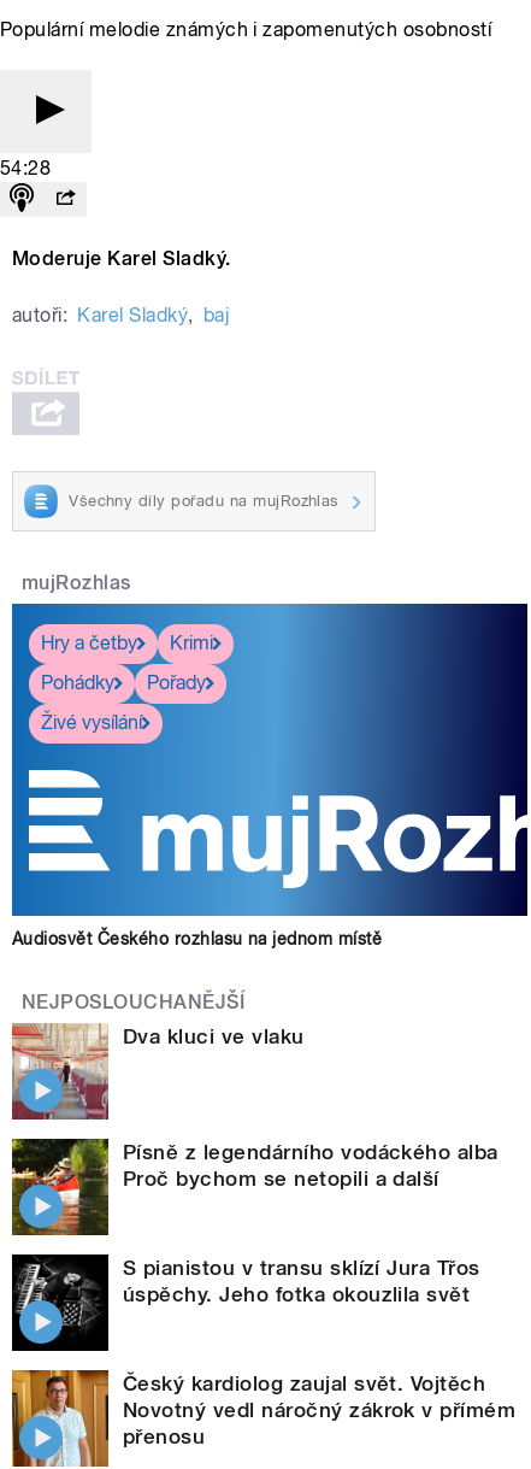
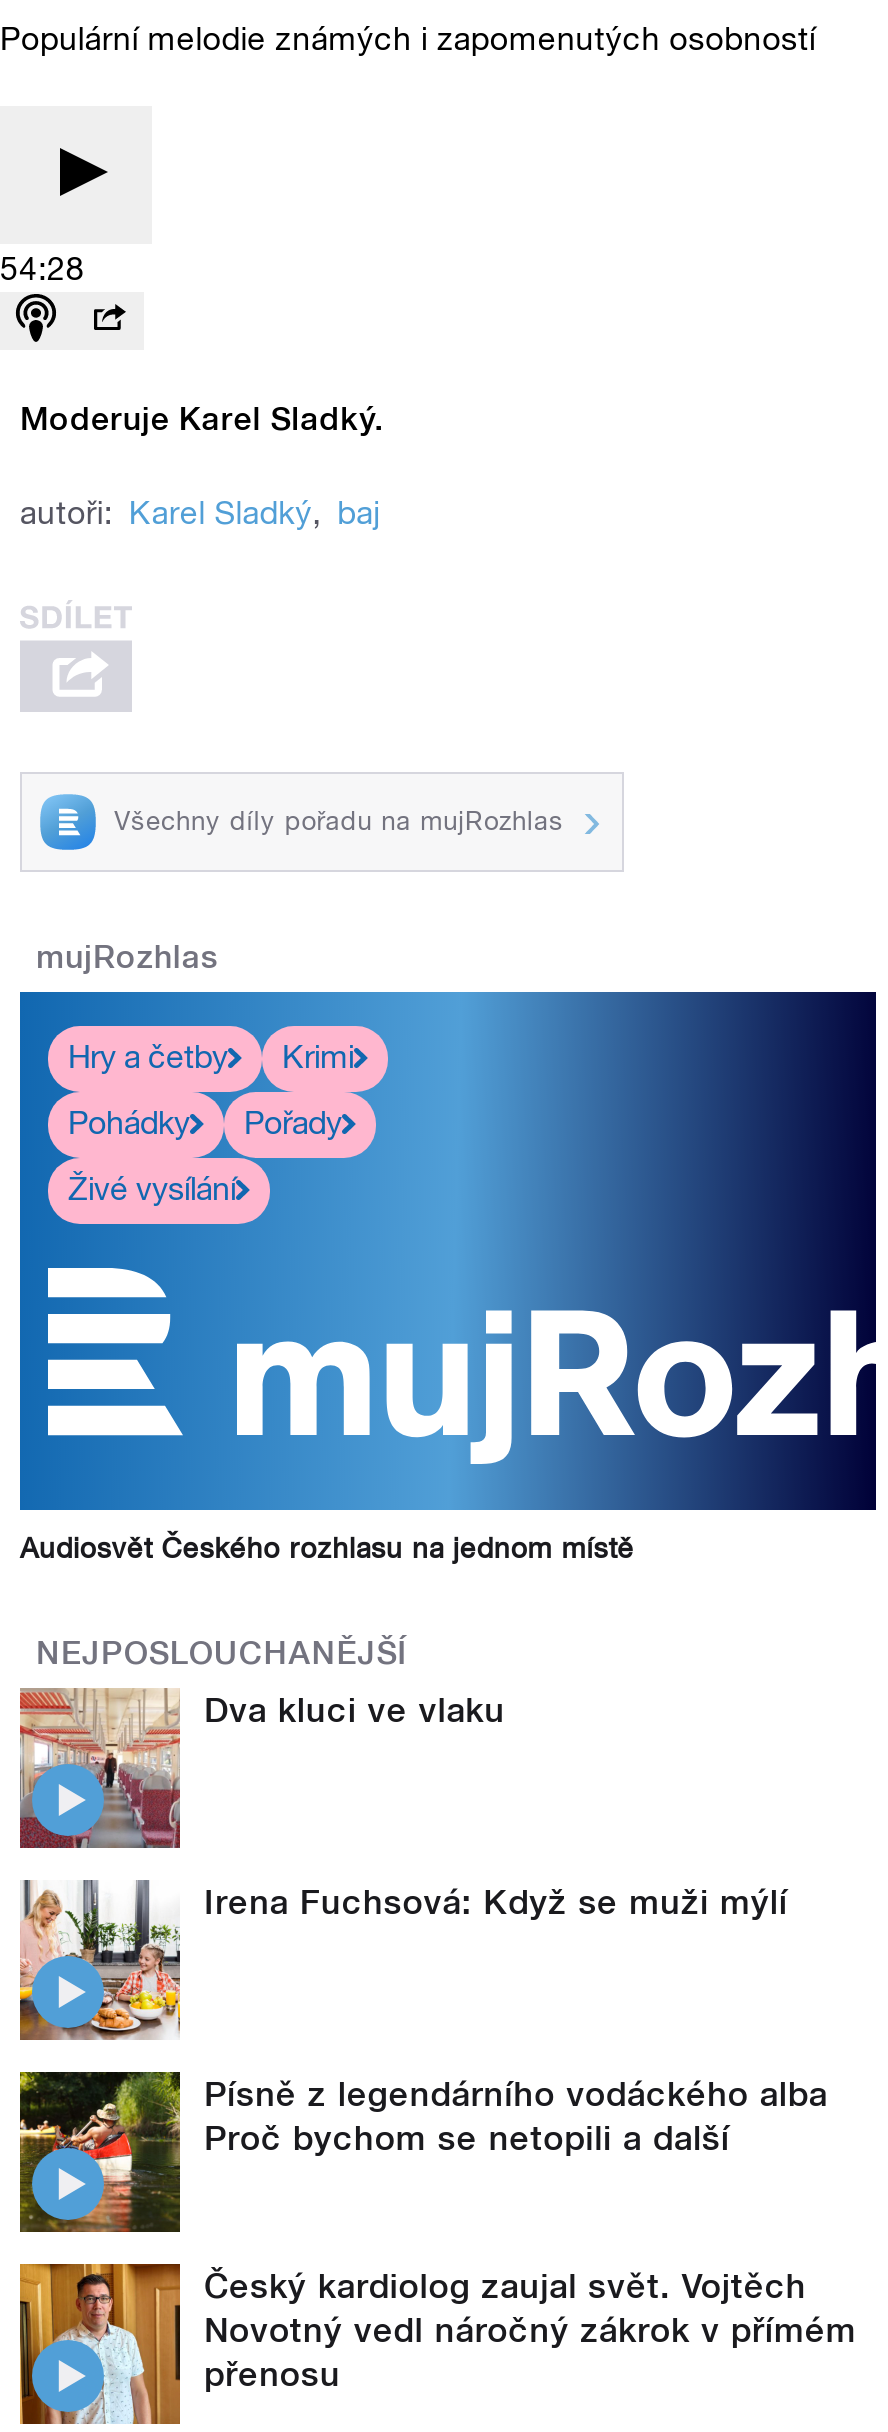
none -> [18,1880,788,2040] [image] | Irena Fuchsová: Když se muži mýlí
moved [10,1136,498,1238] -> [16,2068,828,2236]: [image] | Písně z legendárního vodáckého alba | Proč bychom se netopili a další
[11,1253,480,1352] [image] | S pianistou v transu sklízí Jura Třos | úspěchy. Jeho fotka okouzlila svět -> none

